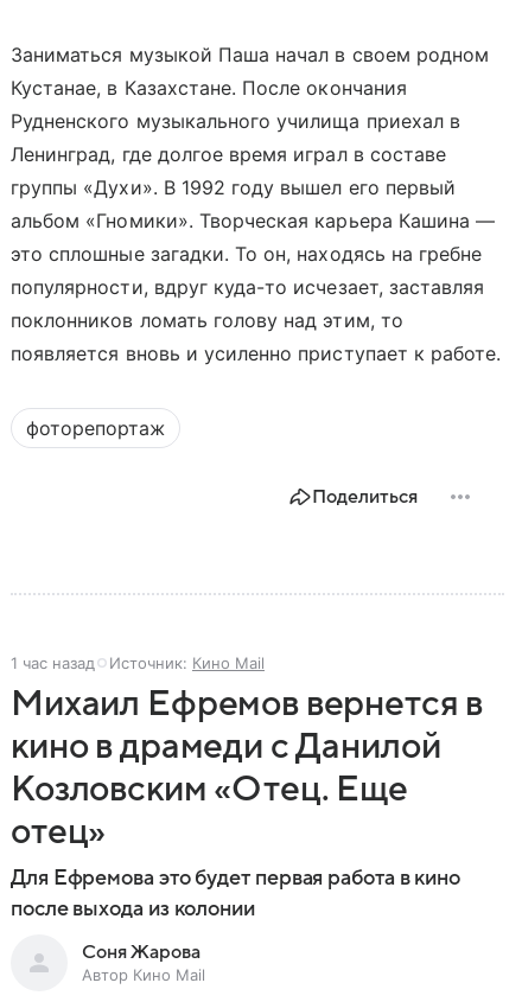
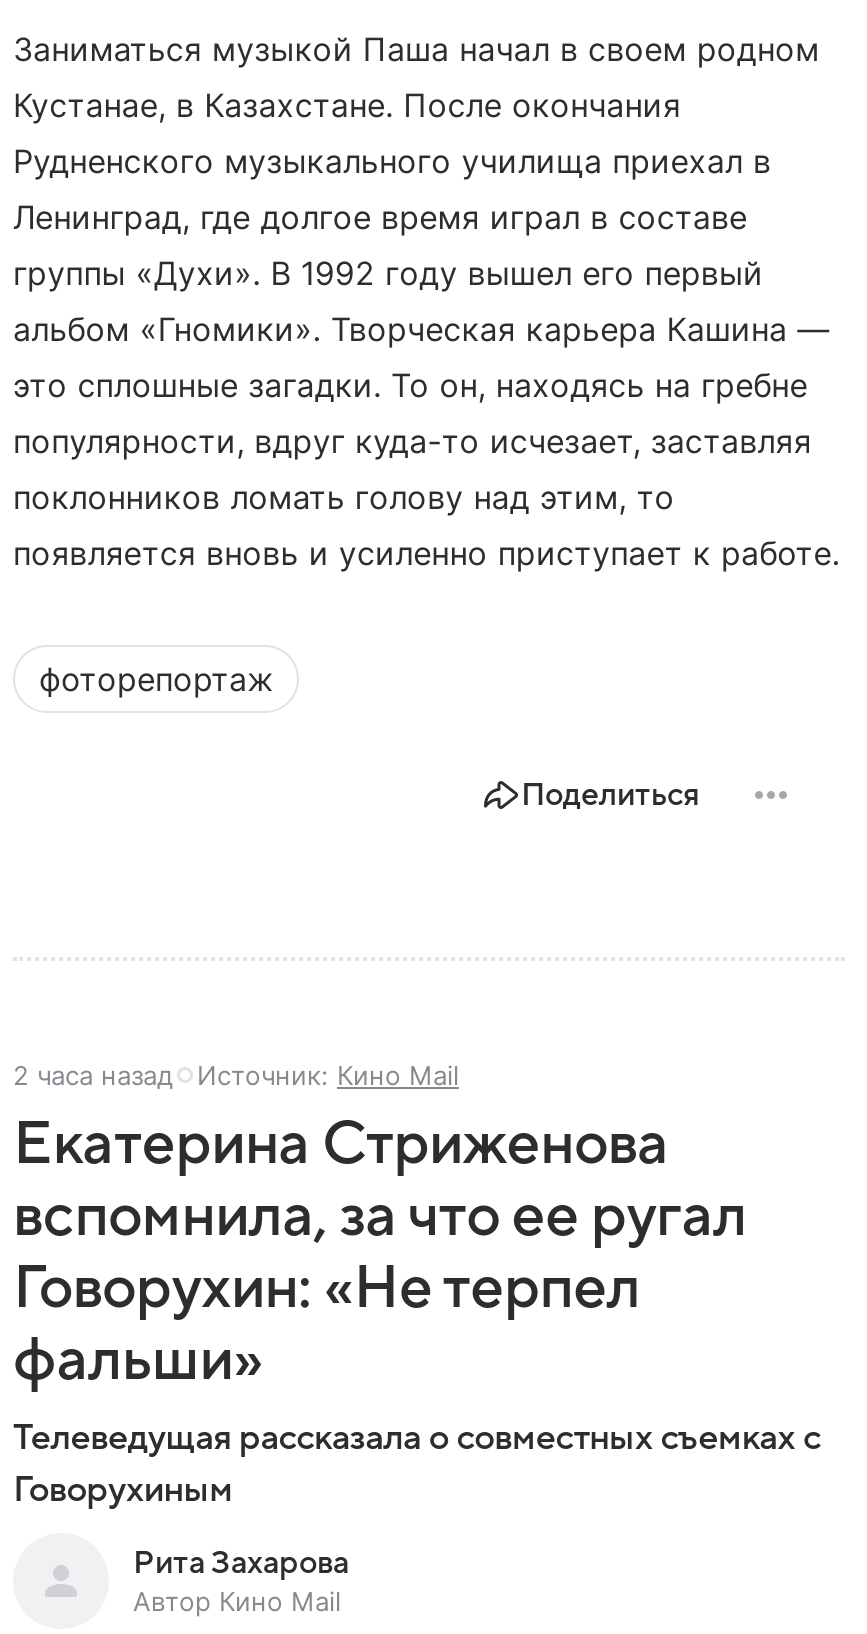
[11,653,265,672] 1 час назад Источник: Кино Mail -> [13,1059,459,1091] 2 часа назад Источник: Кино Mail
[11,684,483,920] Михаил Ефремов вернется в | кино в драмеди с Данилой | Козловским «Отец. Еще | отец» | Для Ефремова это будет первая работа в кино | после выхода из колонии -> [13,1111,821,1509] Екатерина Стриженова | вспомнила, за что ее ругал | Говорухин: «Не терпел | фальши» | Телеведущая рассказала о совместных съемках с | Говорухиным
[82,941,200,963] Соня Жарова -> [133,1545,349,1581] Рита Захарова

